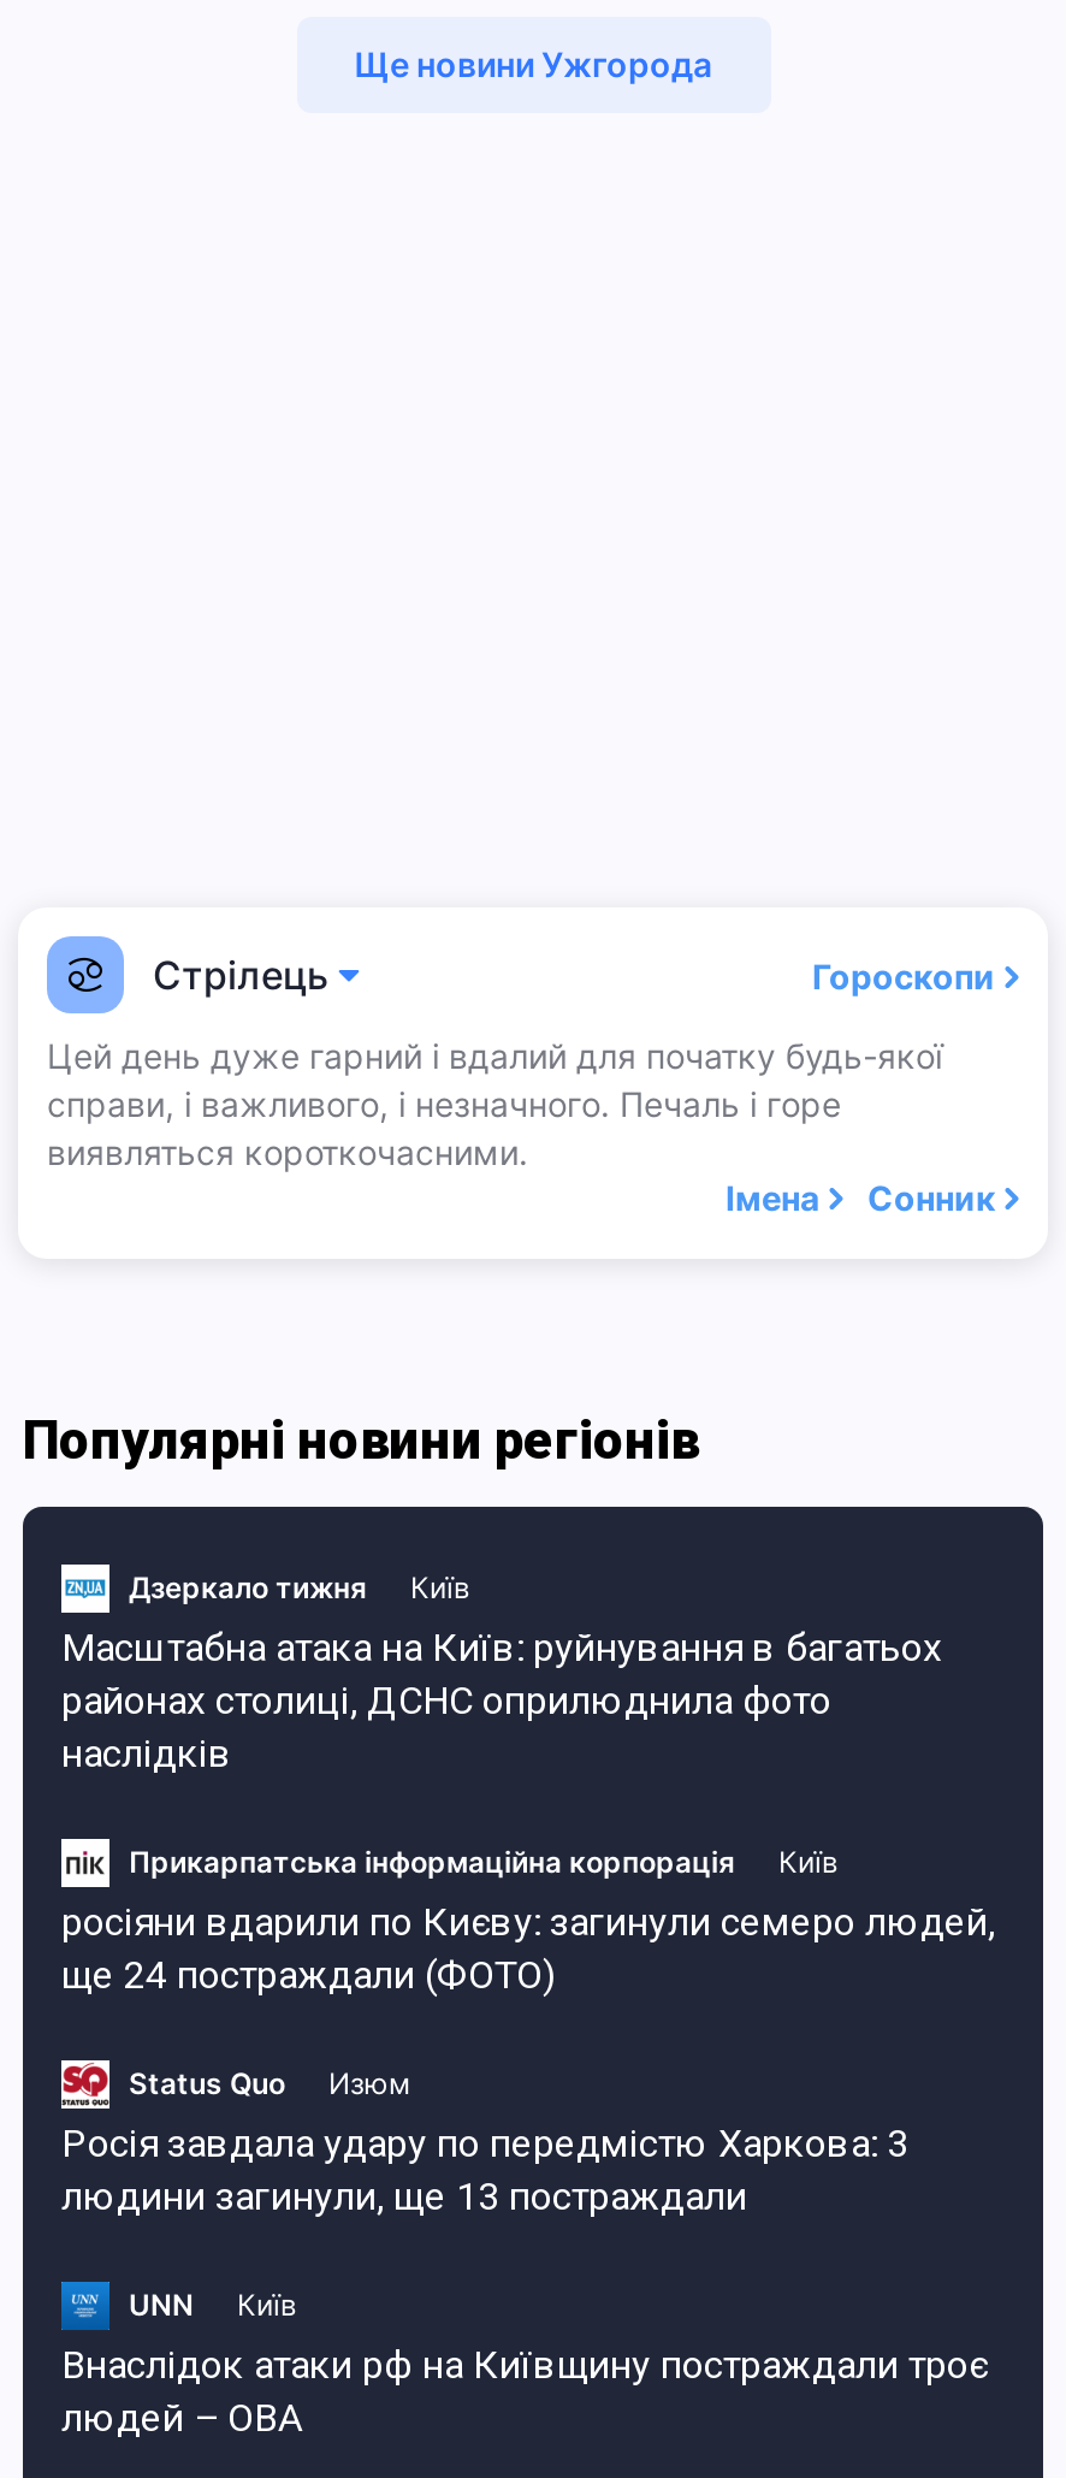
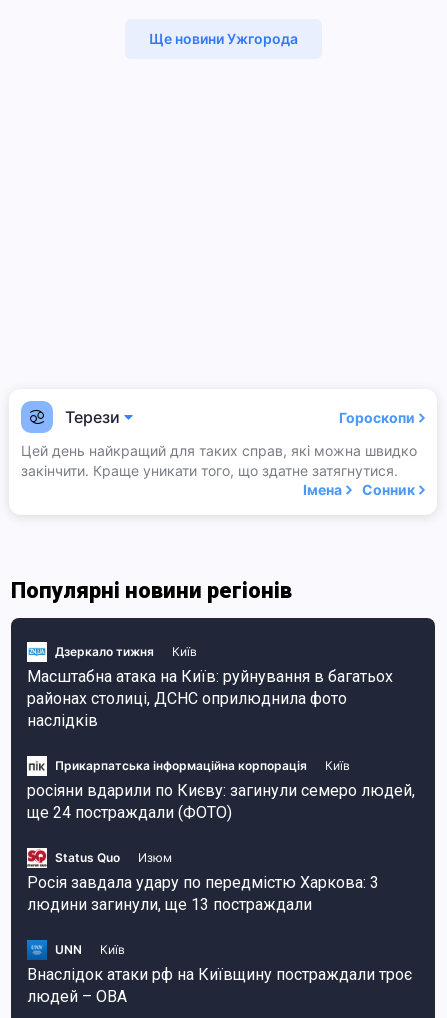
[153,951,328,999] Стрілець -> [65,407,120,427] Терези
[47,1035,942,1172] Цей день дуже гарний і вдалий для початку будь-якої | справи, і важливого, і незначного. Печаль і горе | виявляться короткочасними. -> [21,442,417,479] Цей день найкращий для таких справ, які можна швидко | закінчити. Краще уникати того, що здатне затягнутися.

